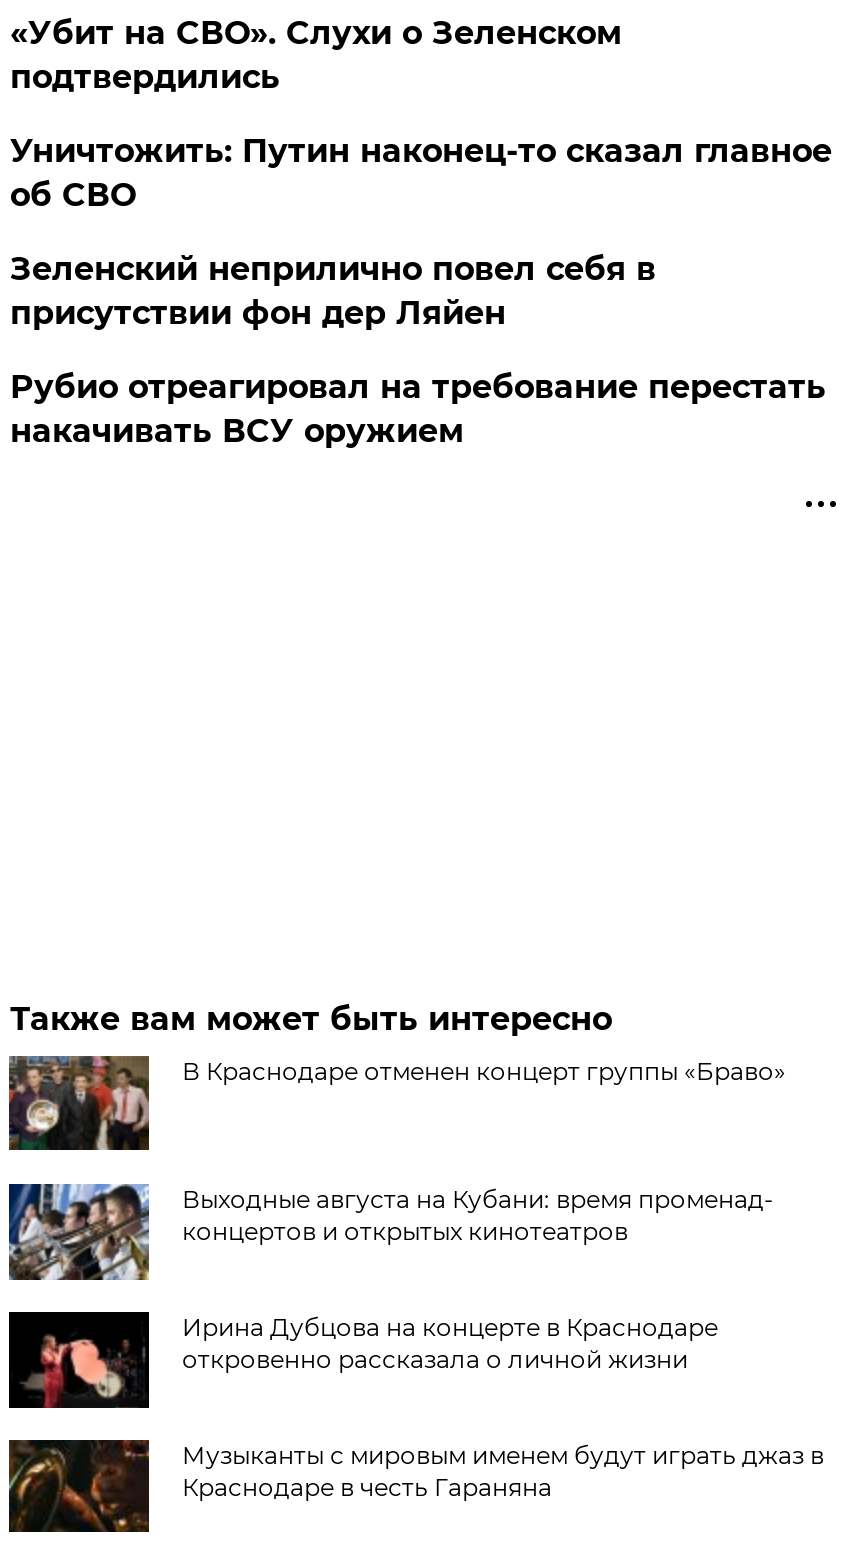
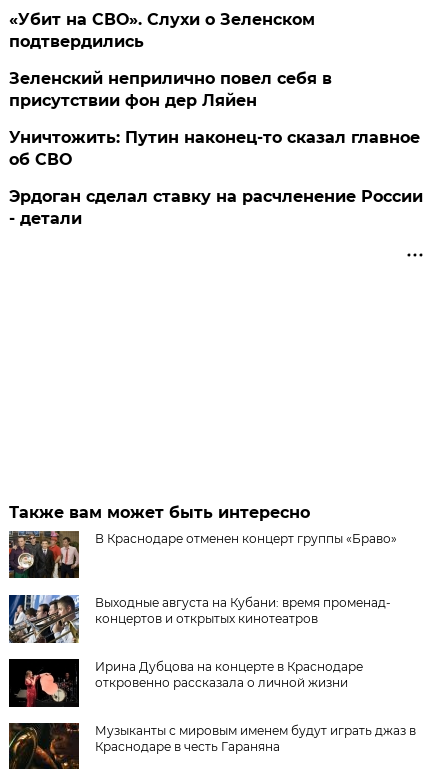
moved [10,132,832,214] -> [9,128,420,169]: Уничтожить: Путин наконец-то сказал главное | об СВО
moved [10,250,656,332] -> [9,69,332,110]: Зеленский неприлично повел cебя в | присутствии фон дер Ляйен
[10,368,826,450] Рубио отреагировал на требование перестать | накачивать ВСУ оружием -> [9,187,423,228] Эрдоган сделал ставку на расчленение России | - детали

